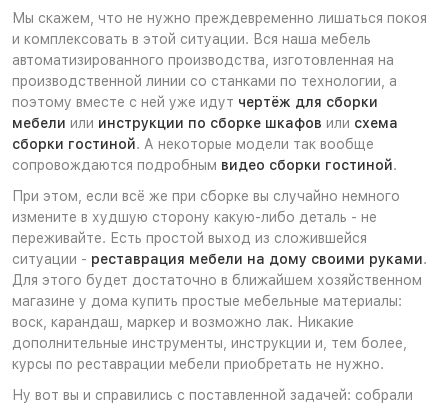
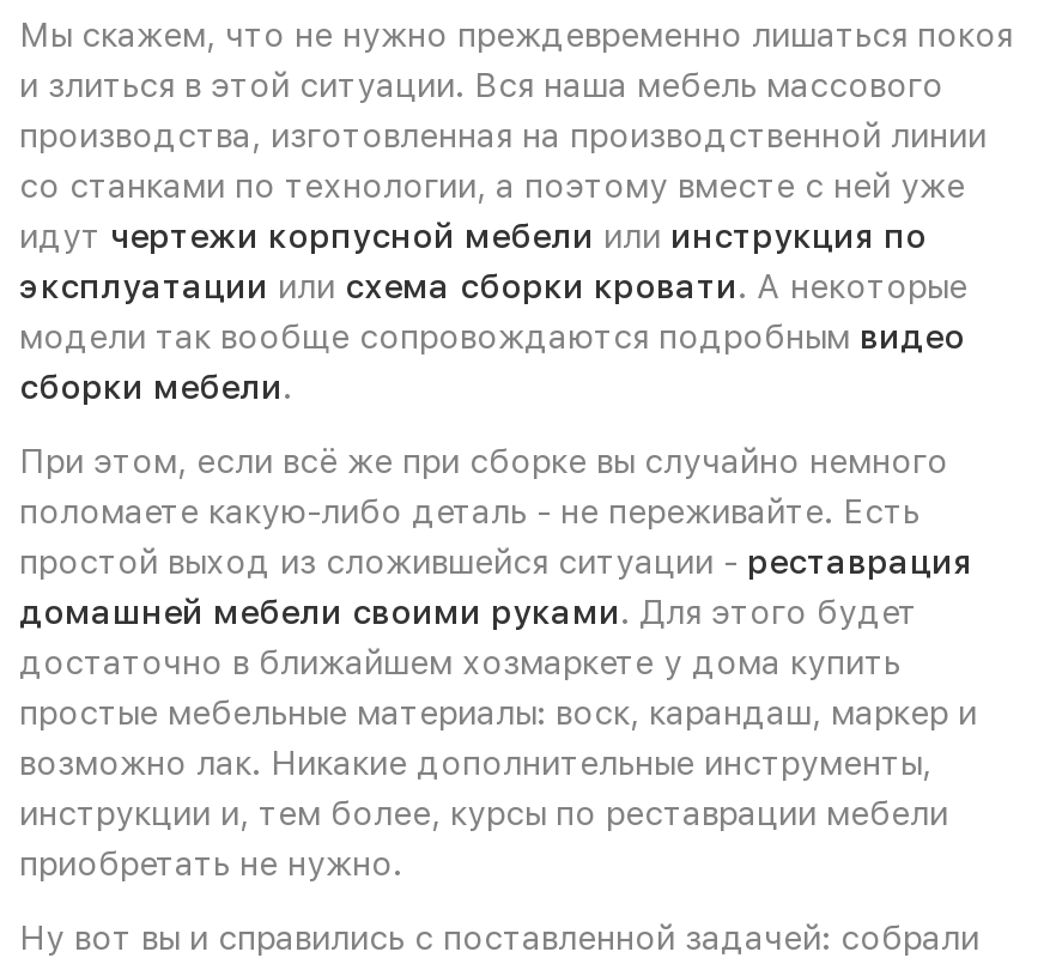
[12,30,398,172] и комплексовать в этой ситуации. Вся наша мебель | автоматизированного производства, изготовленная на | производственной линии со станками по технологии, а | поэтому вместе с ней уже идут чертёж для сборки | мебели или инструкции по сборке шкафов или схема | сборки гостиной. А некоторые модели так вообще | сопровождаются подробным видео сборки гостиной. -> [19,65,987,405] и злиться в этой ситуации. Вся наша мебель массового | производства, изготовленная на производственной линии | со станками по технологии, а поэтому вместе с ней уже | идут чертежи корпусной мебели или инструкция по | эксплуатации или схема сборки кровати. А некоторые | модели так вообще сопровождаются подробным видео | сборки мебели.
[12,208,427,371] измените в худшую сторону какую-либо деталь - не | переживайте. Есть простой выход из сложившейся | ситуации - реставрация мебели на дому своими руками. | Для этого будет достаточно в ближайшем хозяйственном | магазине у дома купить простые мебельные материалы: | воск, карандаш, маркер и возможно лак. Никакие | дополнительные инструменты, инструкции и, тем более, | курсы по реставрации мебели приобретать не нужно. -> [19,491,977,881] поломаете какую-либо деталь - не переживайте. Есть | простой выход из сложившейся ситуации - реставрация | домашней мебели своими руками. Для этого будет | достаточно в ближайшем хозмаркете у дома купить | простые мебельные материалы: воск, карандаш, маркер и | возможно лак. Никакие дополнительные инструменты, | инструкции и, тем более, курсы по реставрации мебели | приобретать не нужно.

